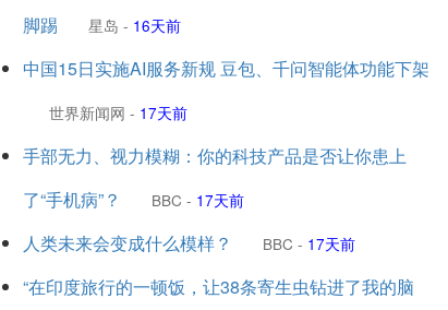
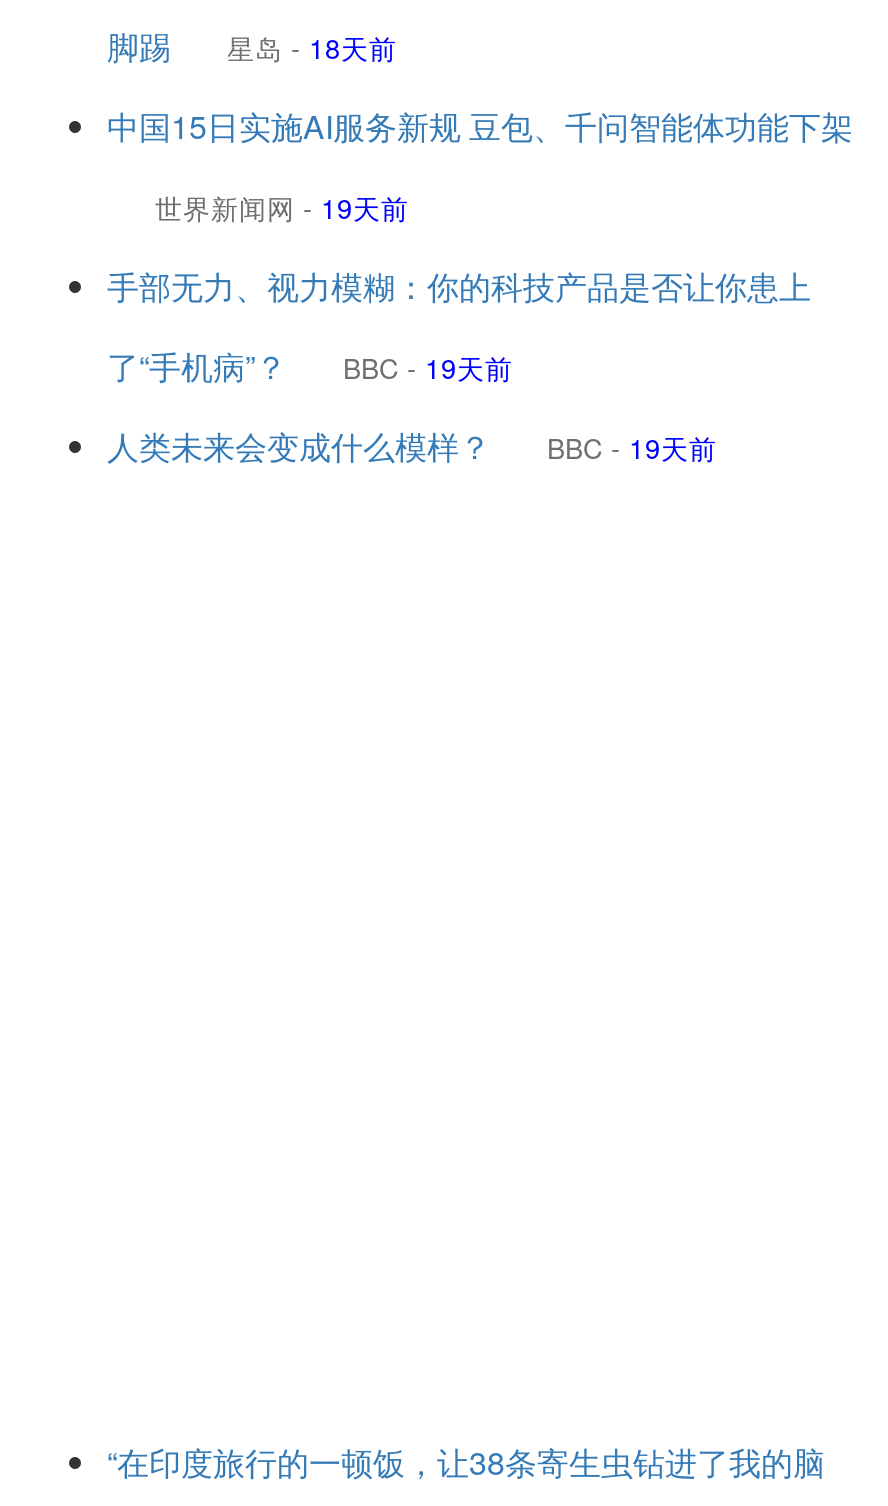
[23,12,181,37] 脚踢 星岛 - 16天前 -> [107,23,397,69] 脚踢 星岛 - 18天前
[49,102,187,123] 世界新闻网 - 17天前 -> [155,187,409,227] 世界新闻网 - 19天前
[23,187,244,212] 了“手机病”？ BBC - 17天前 -> [107,343,513,389] 了“手机病”？ BBC - 19天前
[23,230,355,255] 人类未来会变成什么模样？ BBC - 17天前 -> [107,423,717,469] 人类未来会变成什么模样？ BBC - 19天前

